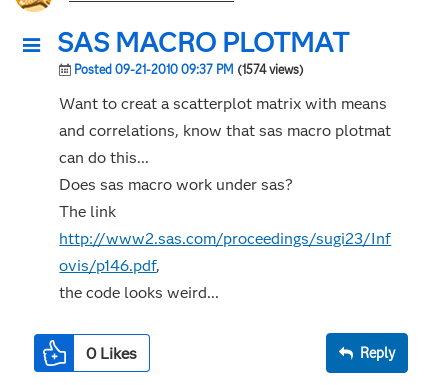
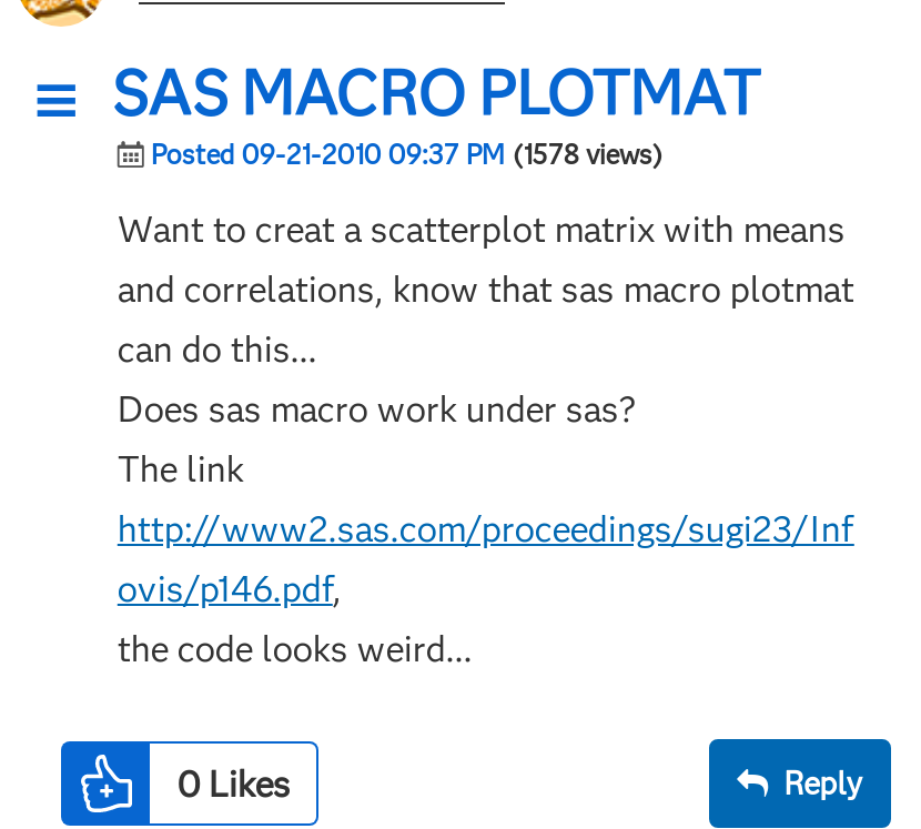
[74,61,304,76] Posted 09-21-2010 09:37 PM (1574 views) -> [151,137,663,170] Posted 09-21-2010 09:37 PM (1578 views)

